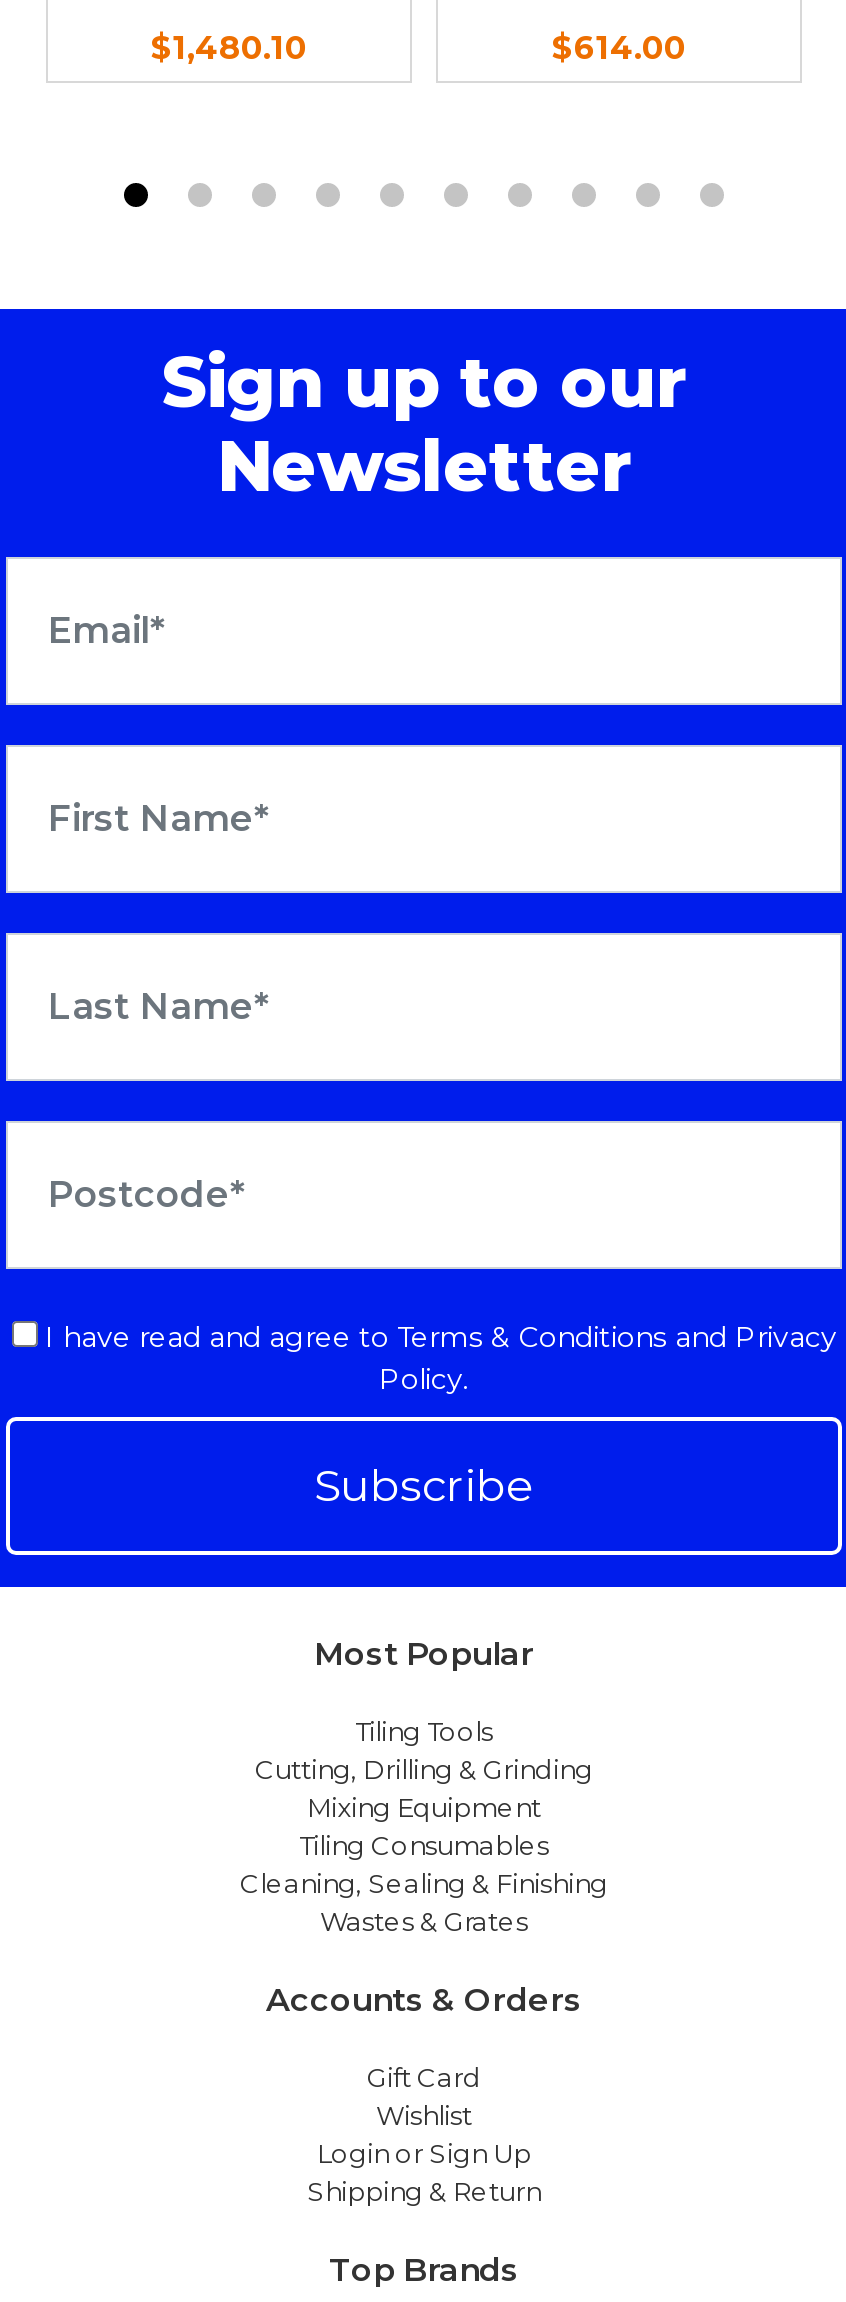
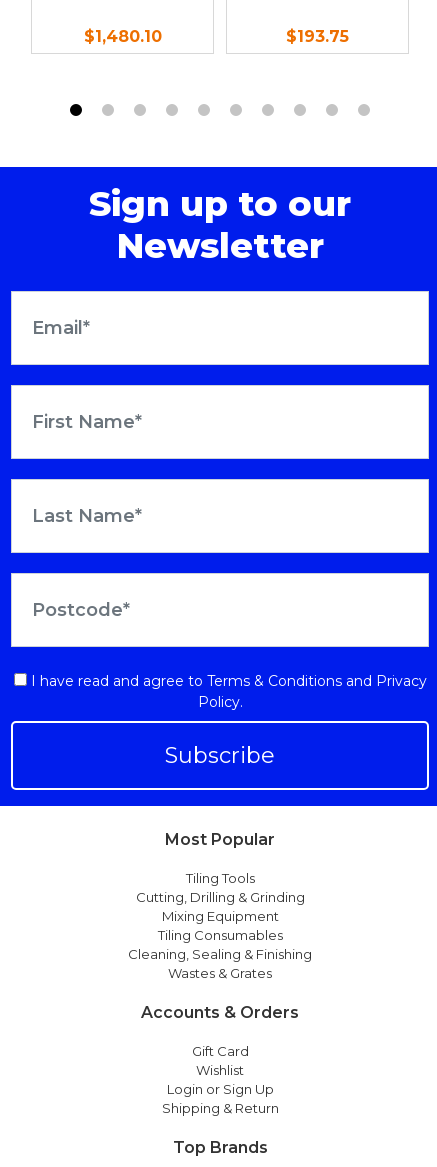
[552,29,686,67] $614.00 -> [286,27,349,46] $193.75

